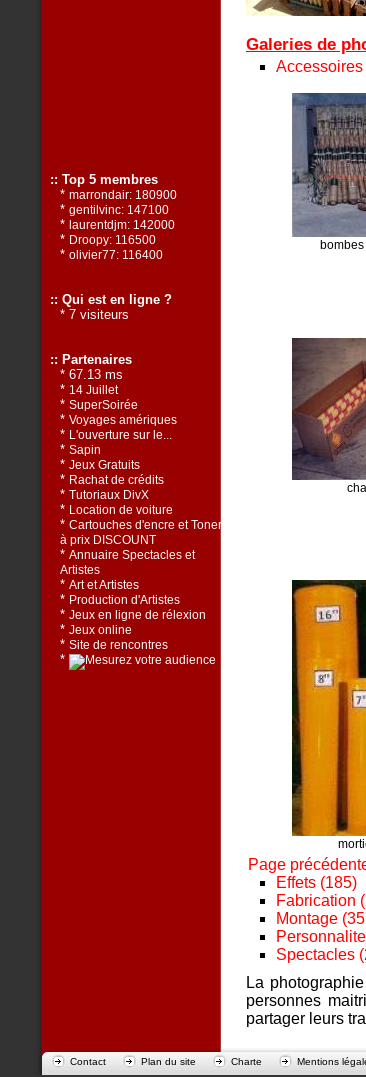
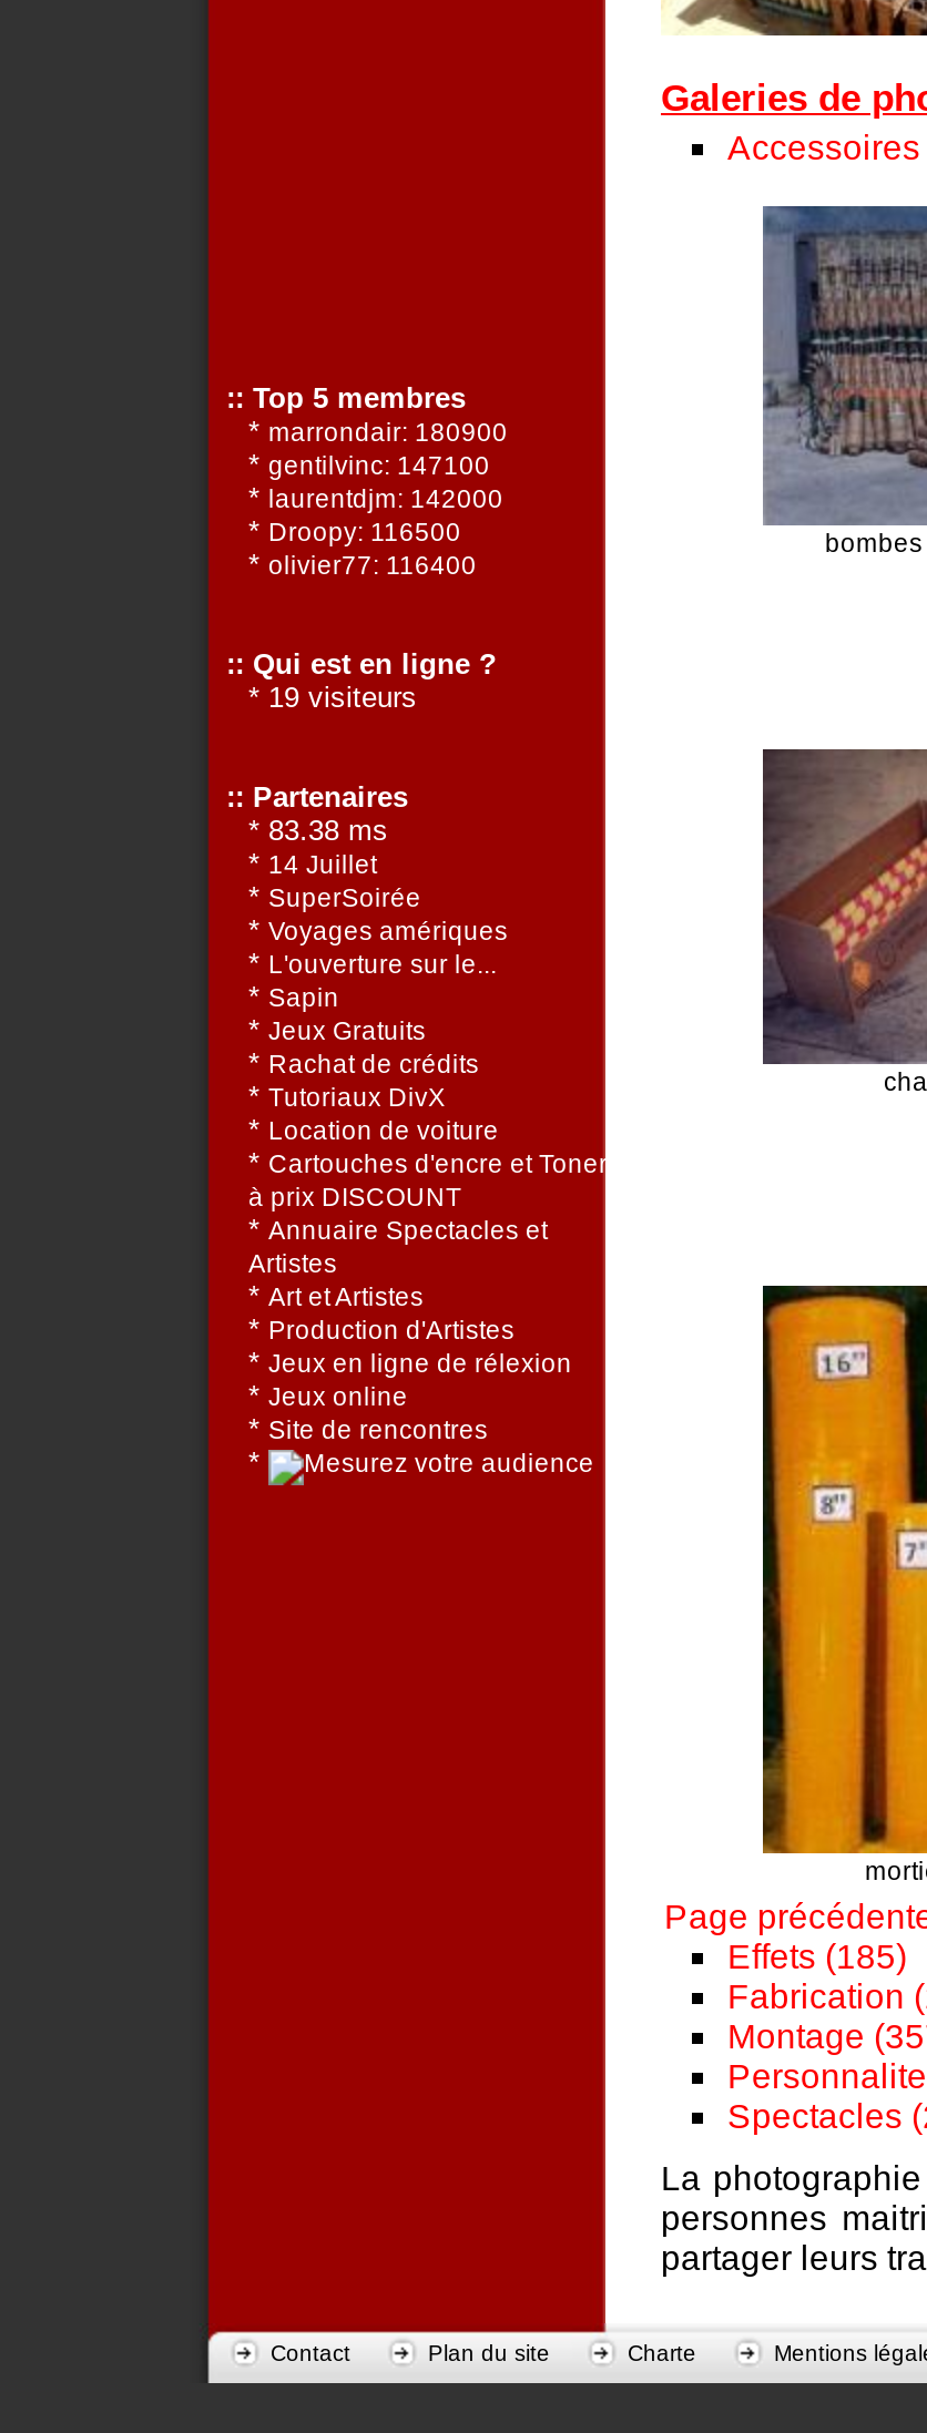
[60,307,129,322] * 7 visiteurs -> [248,681,417,715] * 19 visiteurs
[60,367,123,382] * 67.13 ms -> [248,814,388,848] * 83.38 ms

